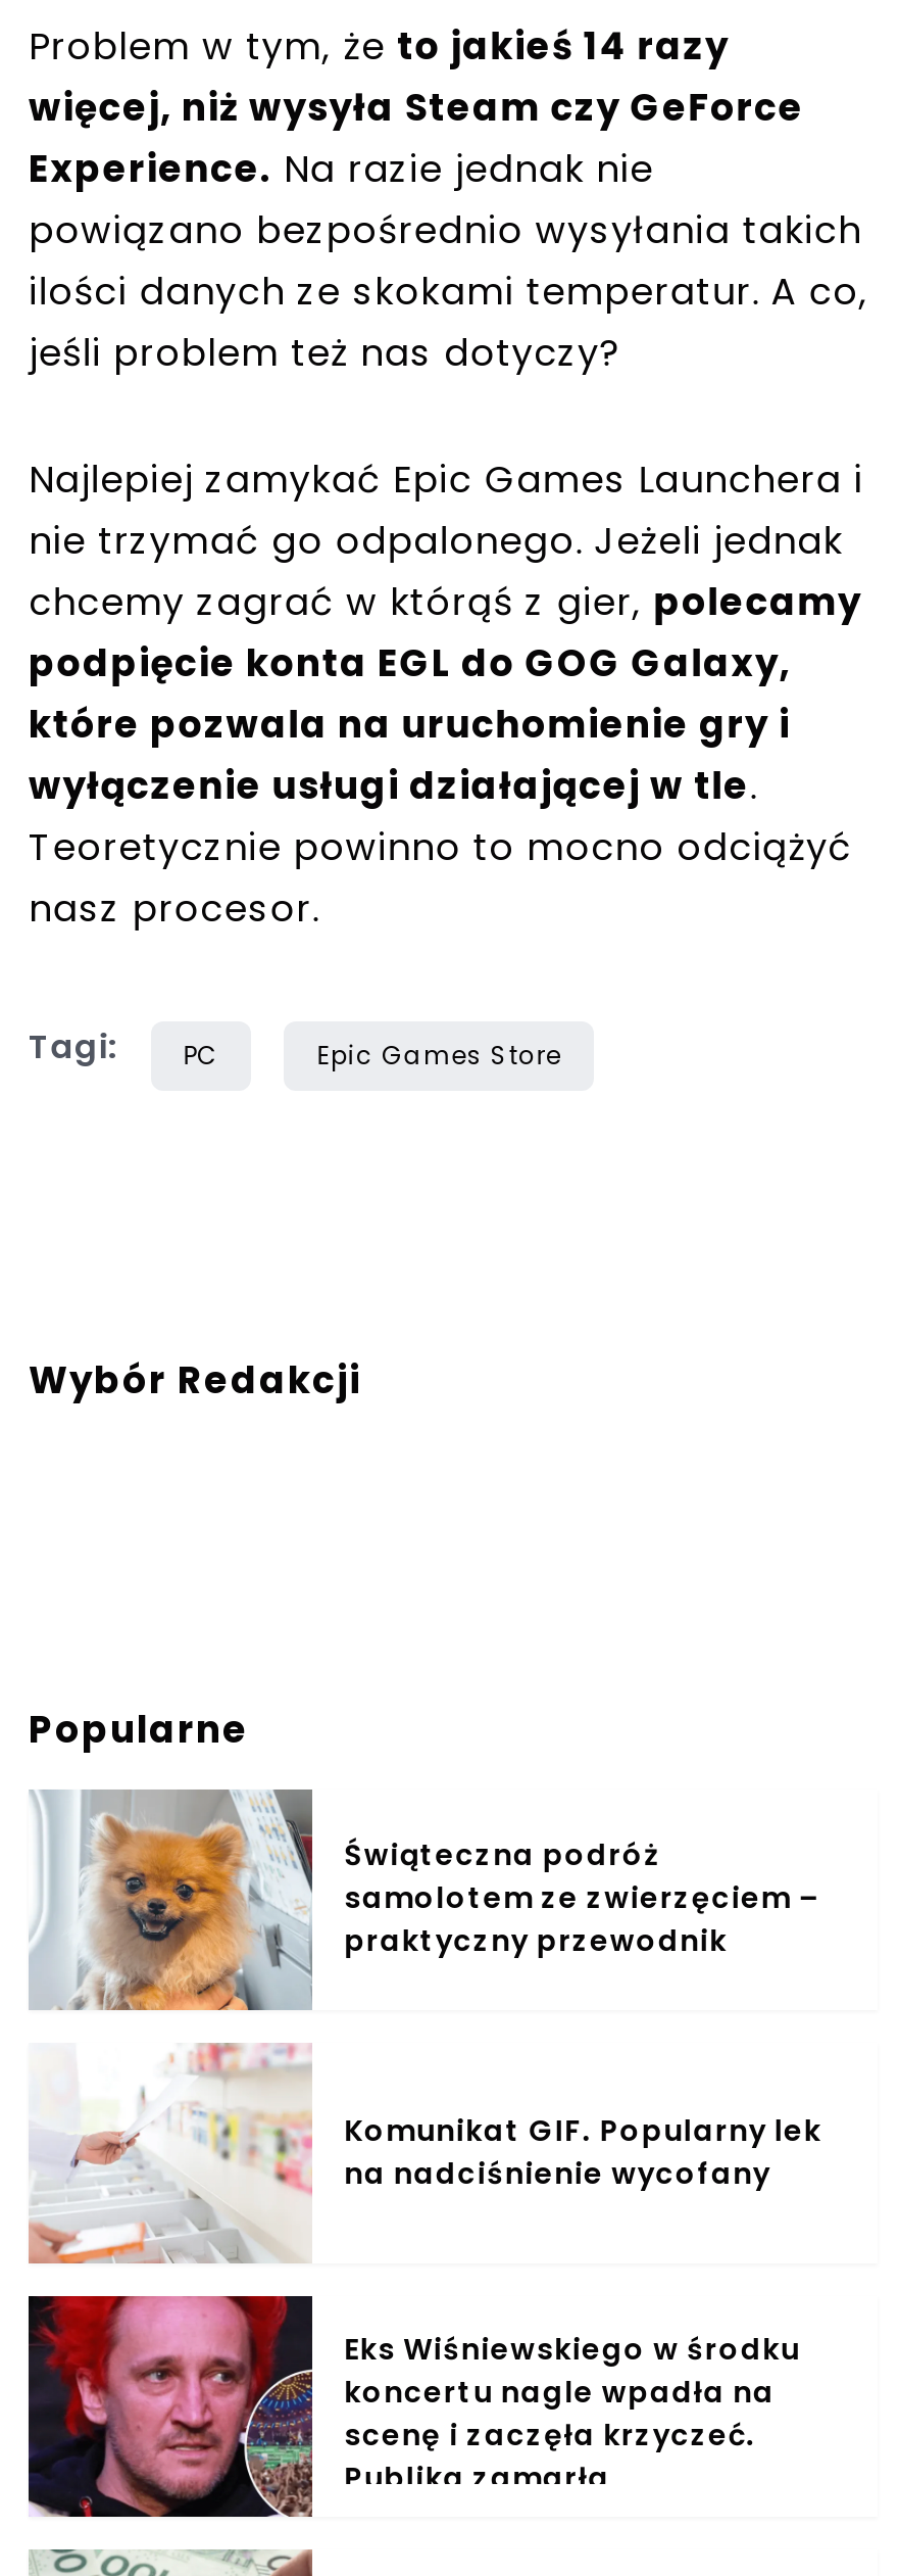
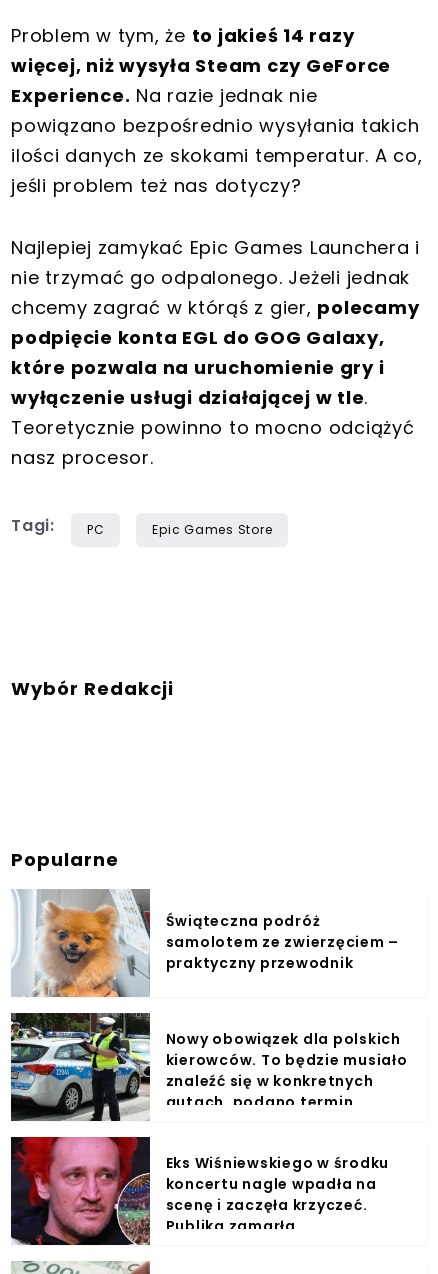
[29,2043,822,2265] [image] | Komunikat GIF. Popularny lek | na nadciśnienie wycofany -> [10,1012,408,1122] [image] | Nowy obowiązek dla polskich | kierowców. To będzie musiało | znaleźć się w konkretnych | autach, podano termin

